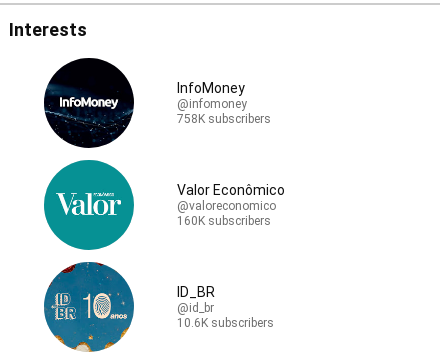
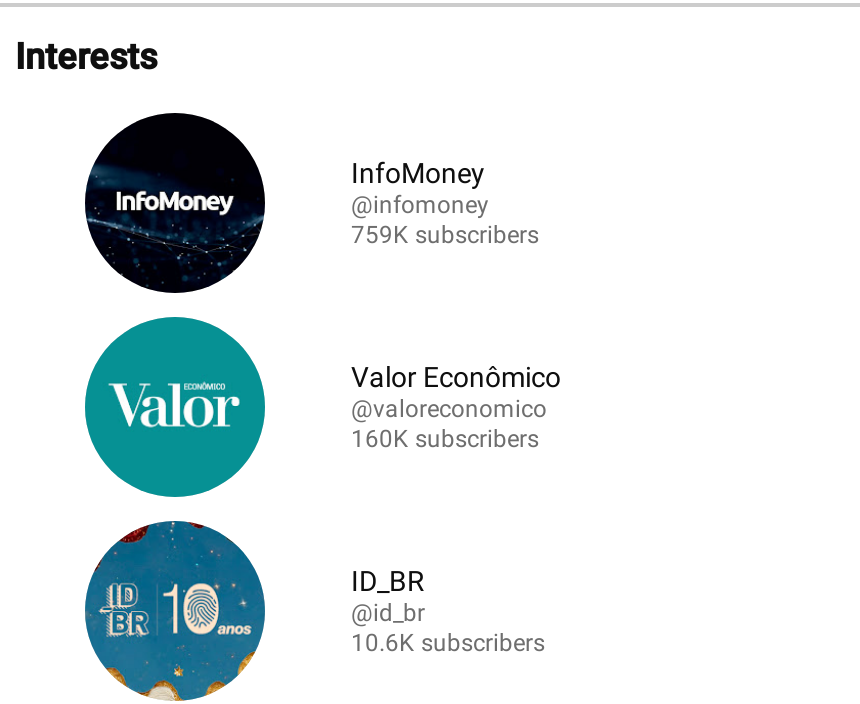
[177,111,271,125] 758K subscribers -> [351,220,539,248] 759K subscribers

